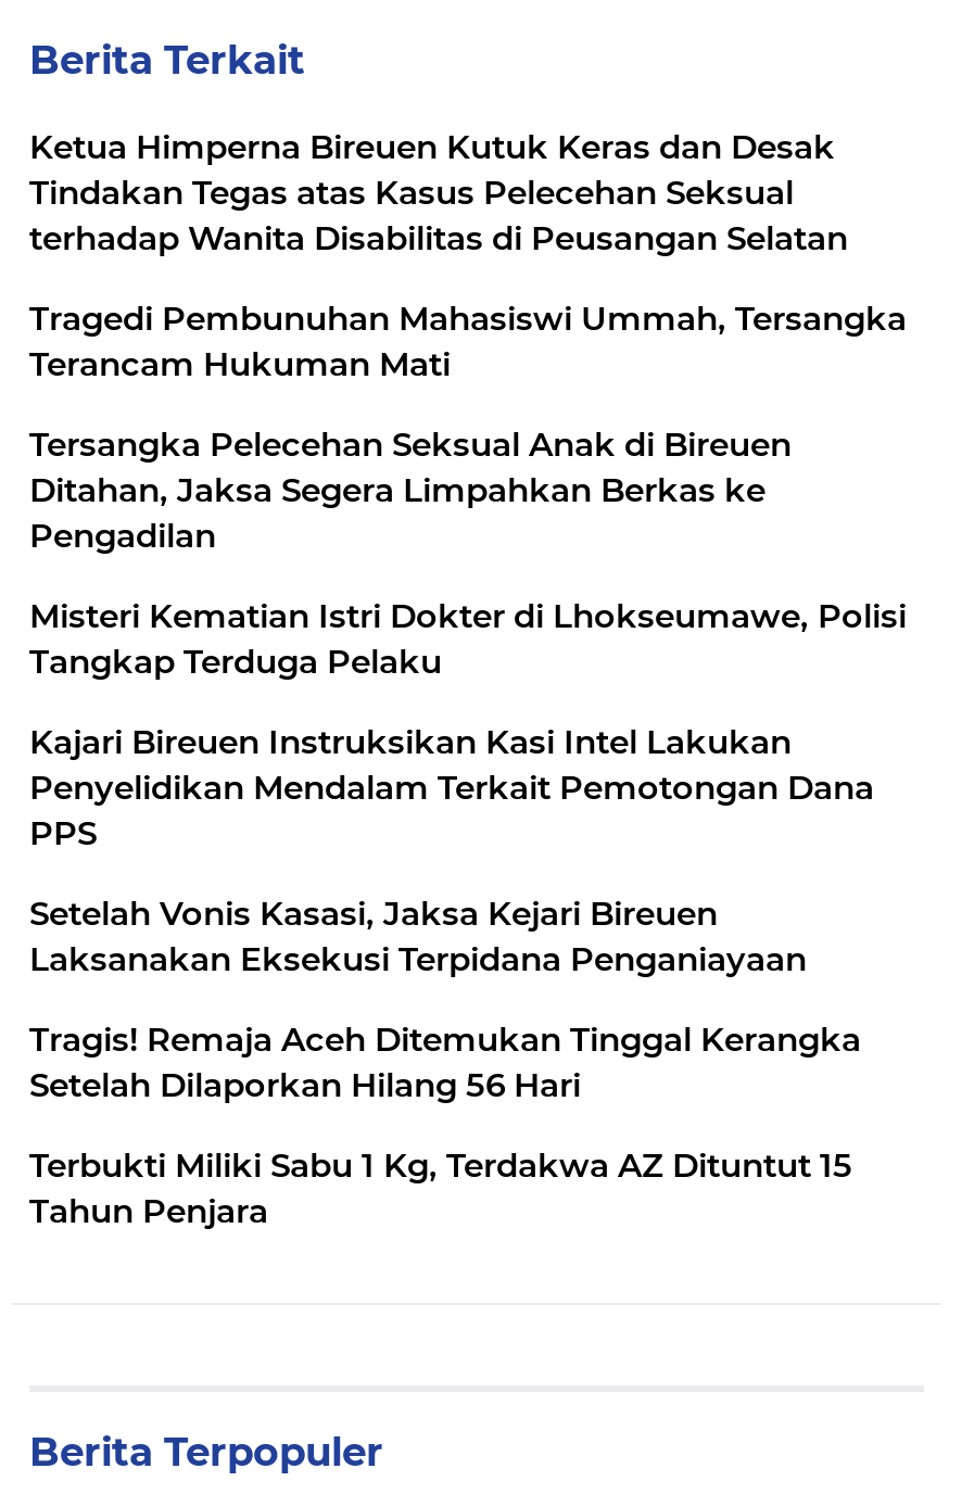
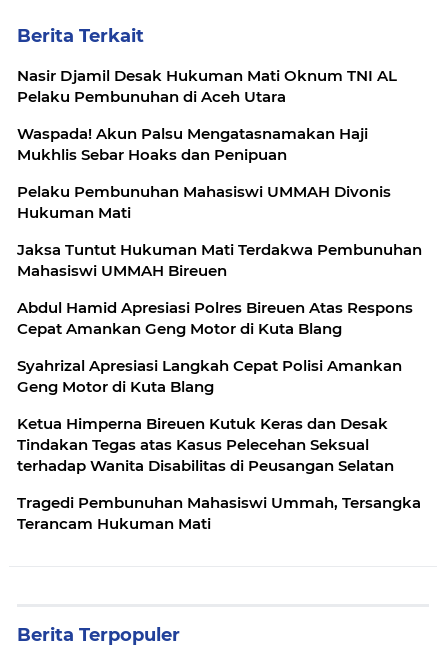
none -> [17,66,422,396] Nasir Djamil Desak Hukuman Mati Oknum TNI AL | Pelaku Pembunuhan di Aceh Utara | Waspada! Akun Palsu Mengatasnamakan Haji | Mukhlis Sebar Hoaks dan Penipuan | Pelaku Pembunuhan Mahasiswi UMMAH Divonis | Hukuman Mati | Jaksa Tuntut Hukuman Mati Terdakwa Pembunuhan | Mahasiswi UMMAH Bireuen | Abdul Hamid Apresiasi Polres Bireuen Atas Respons | Cepat Amankan Geng Motor di Kuta Blang | Syahrizal Apresiasi Langkah Cepat Polisi Amankan | Geng Motor di Kuta Blang
moved [29,126,907,385] -> [17,414,421,533]: Ketua Himperna Bireuen Kutuk Keras dan Desak | Tindakan Tegas atas Kasus Pelecehan Seksual | terhadap Wanita Disabilitas di Peusangan Selatan | Tragedi Pembunuhan Mahasiswi Ummah, Tersangka | Terancam Hukuman Mati
[29,424,907,1232] Tersangka Pelecehan Seksual Anak di Bireuen | Ditahan, Jaksa Segera Limpahkan Berkas ke | Pengadilan | Misteri Kematian Istri Dokter di Lhokseumawe, Polisi | Tangkap Terduga Pelaku | Kajari Bireuen Instruksikan Kasi Intel Lakukan | Penyelidikan Mendalam Terkait Pemotongan Dana | PPS | Setelah Vonis Kasasi, Jaksa Kejari Bireuen | Laksanakan Eksekusi Terpidana Penganiayaan | Tragis! Remaja Aceh Ditemukan Tinggal Kerangka | Setelah Dilaporkan Hilang 56 Hari | Terbukti Miliki Sabu 1 Kg, Terdakwa AZ Dituntut 15 | Tahun Penjara -> none

